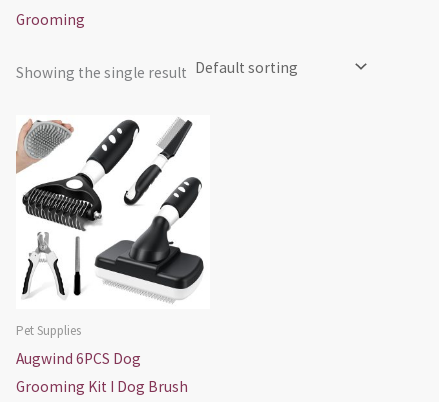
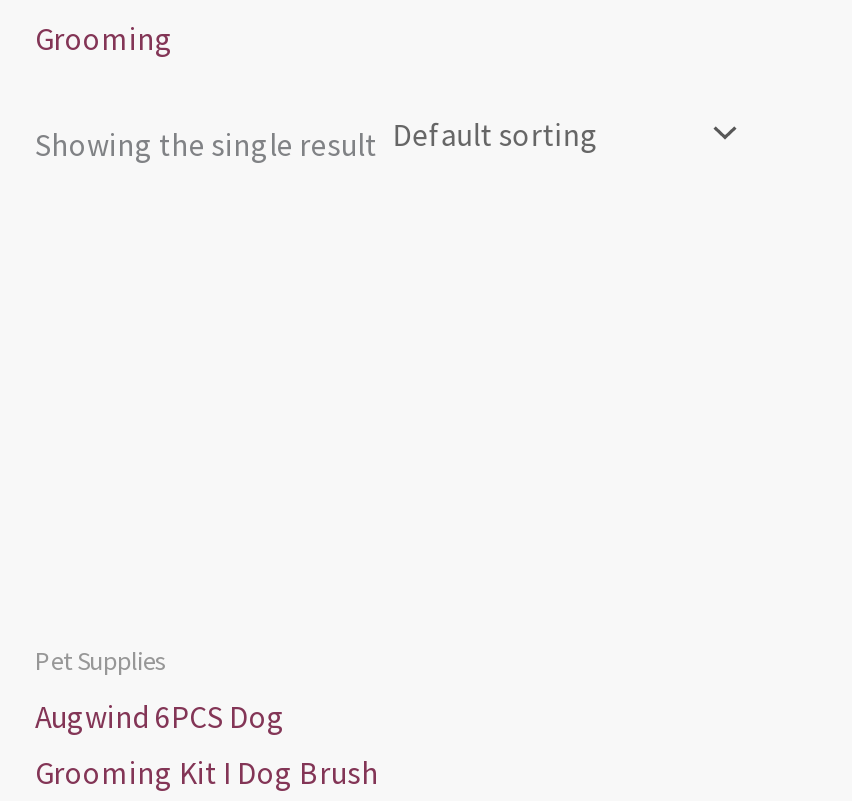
[15,118,205,303] [image] -> none

